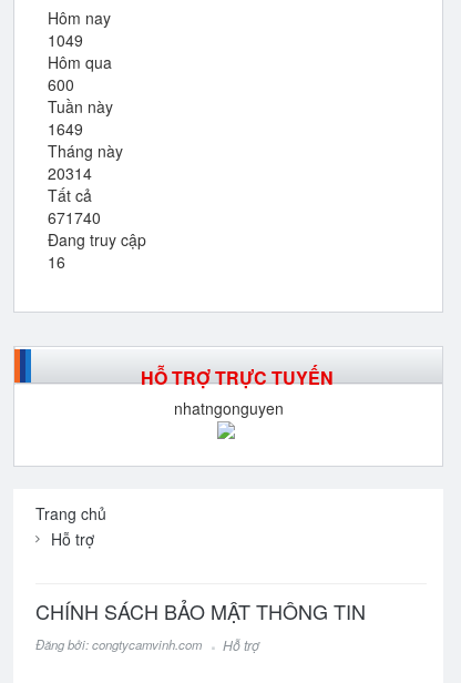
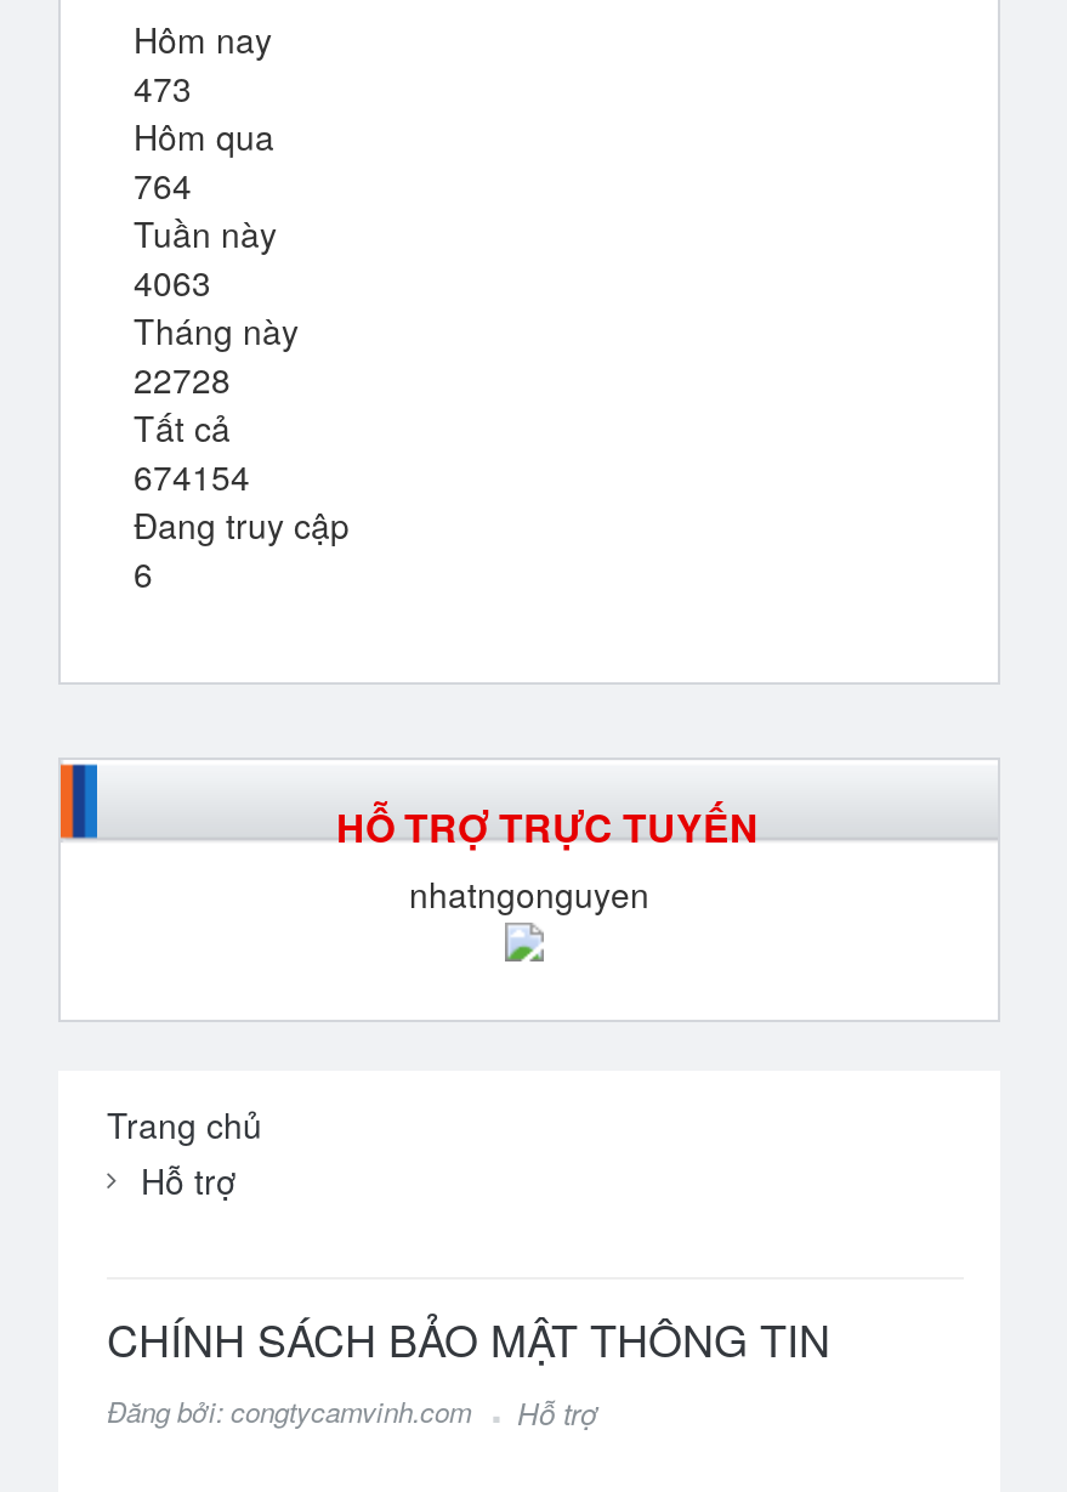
[48,29,83,51] 1049 -> [134,63,192,112] 473
[48,73,74,95] 600 -> [134,160,192,209] 764
[48,118,83,140] 1649 -> [134,257,211,306] 4063
[48,162,92,184] 20314 -> [134,354,231,403] 22728
[48,206,101,228] 671740 -> [134,452,250,500] 674154
[48,251,65,273] 16 -> [134,549,153,597] 6

